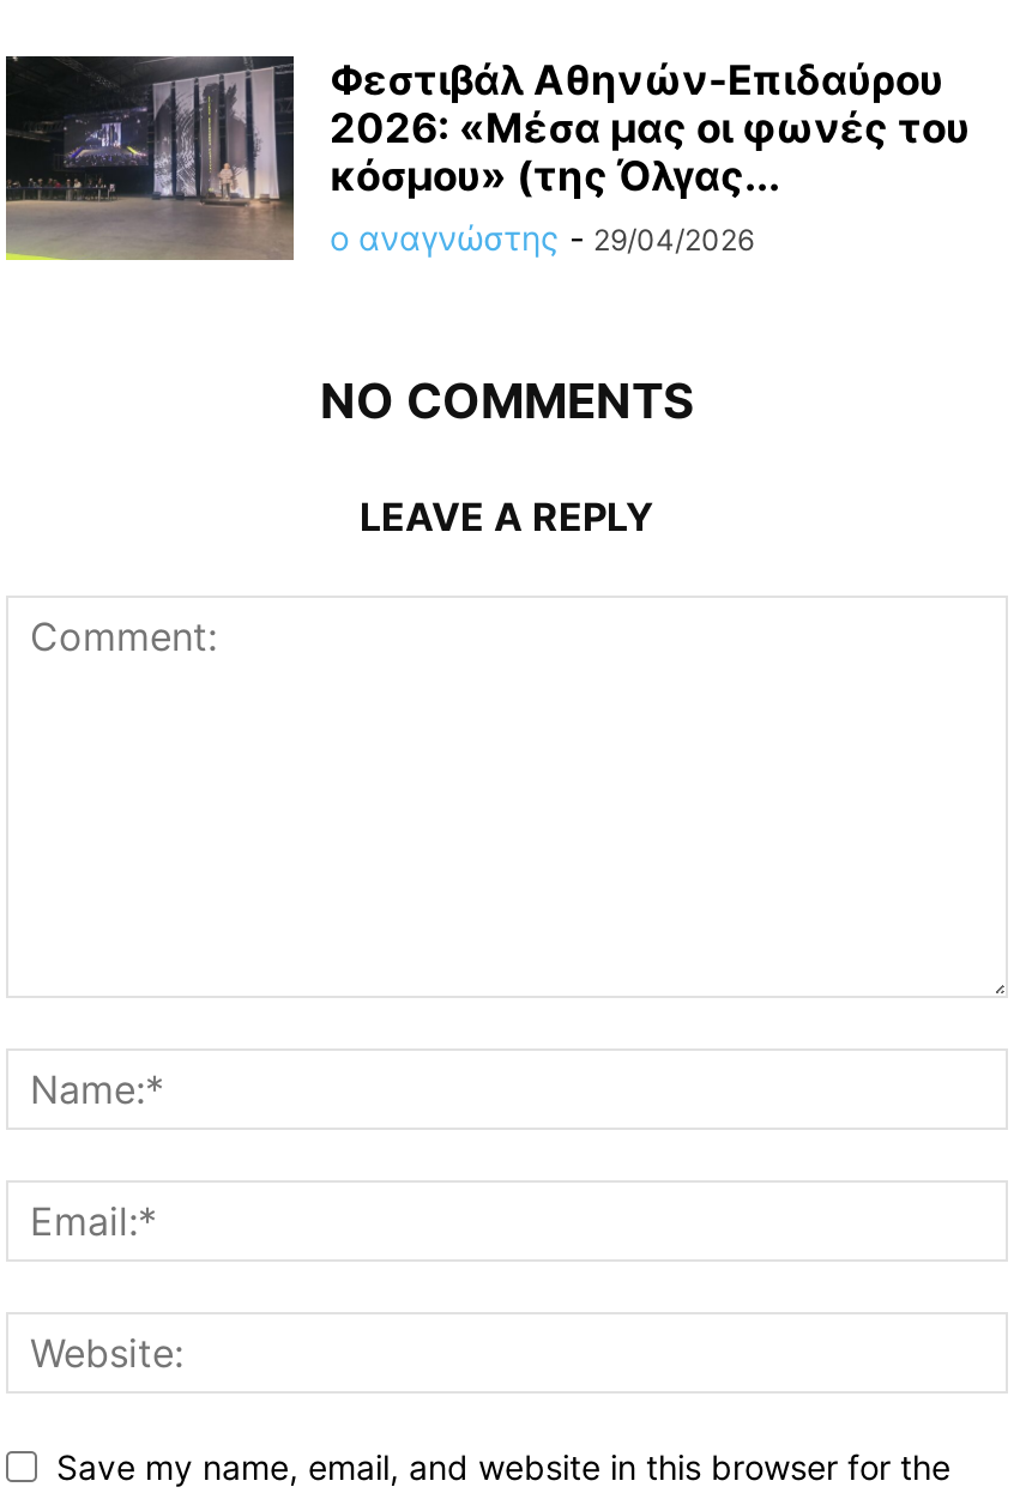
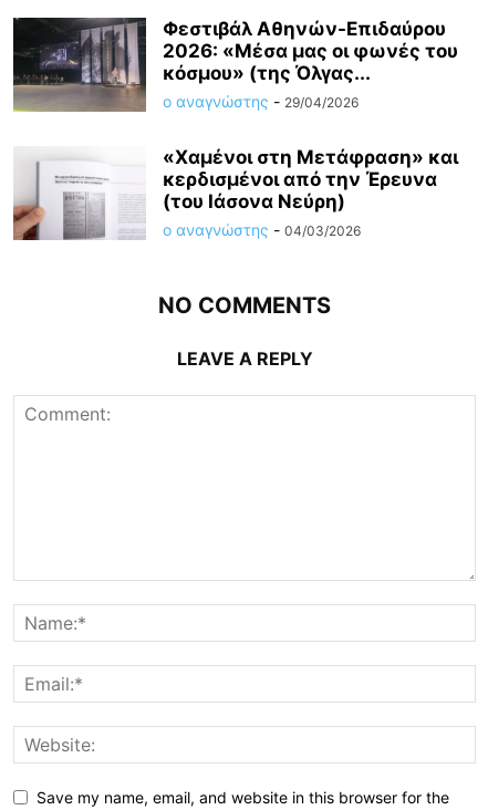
none -> [12,147,458,241] [image] | «Χαμένοι στη Μετάφραση» και | κερδισμένοι από την Έρευνα | (του Ιάσονα Νεύρη) | ο αναγνώστης - 04/03/2026

